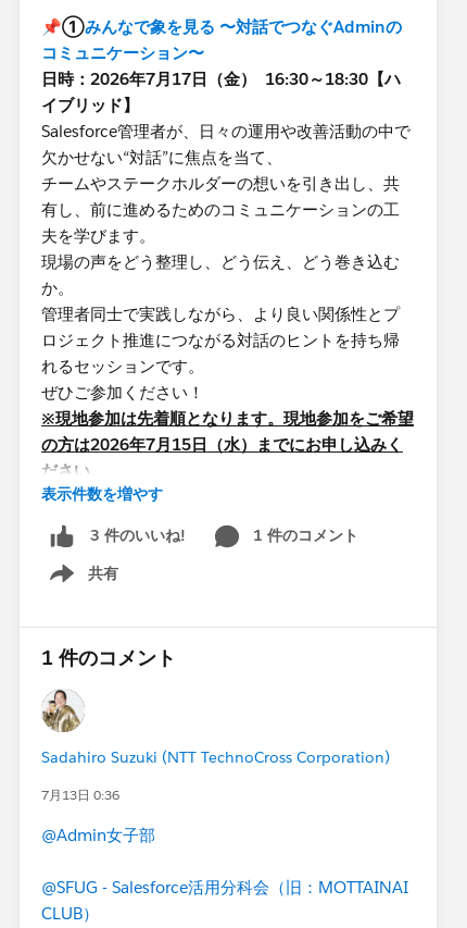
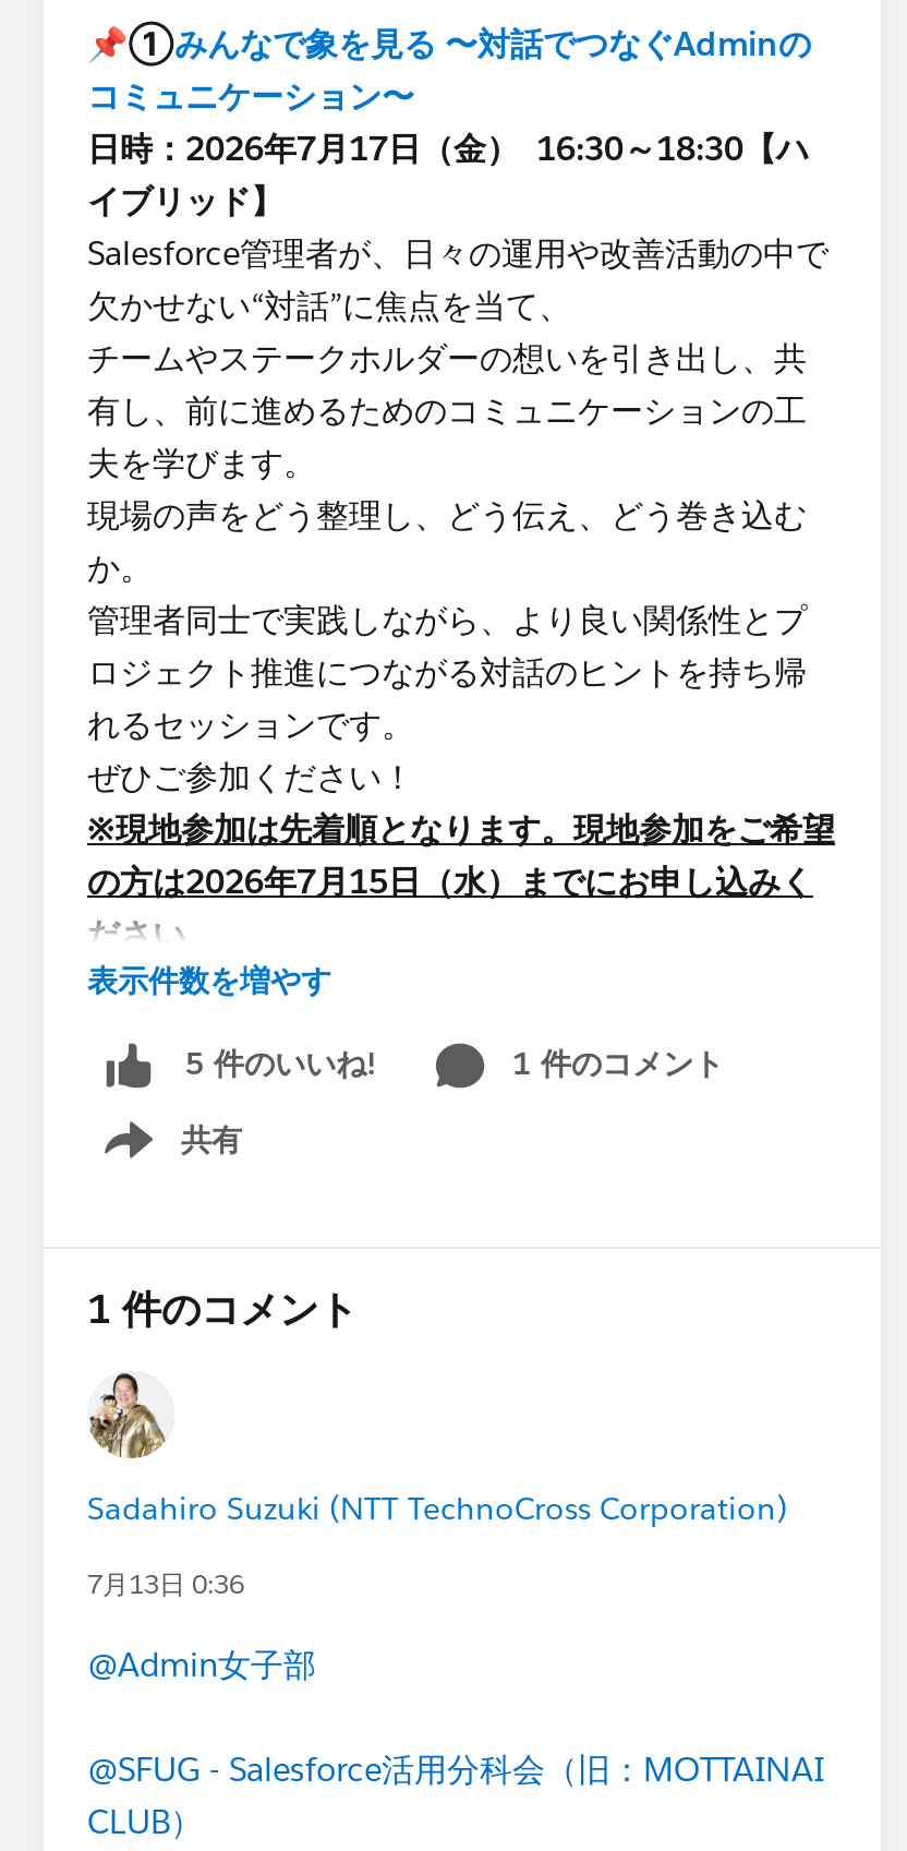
[90,526,186,545] 3 件のいいね! -> [185,1045,377,1084] 5 件のいいね!

